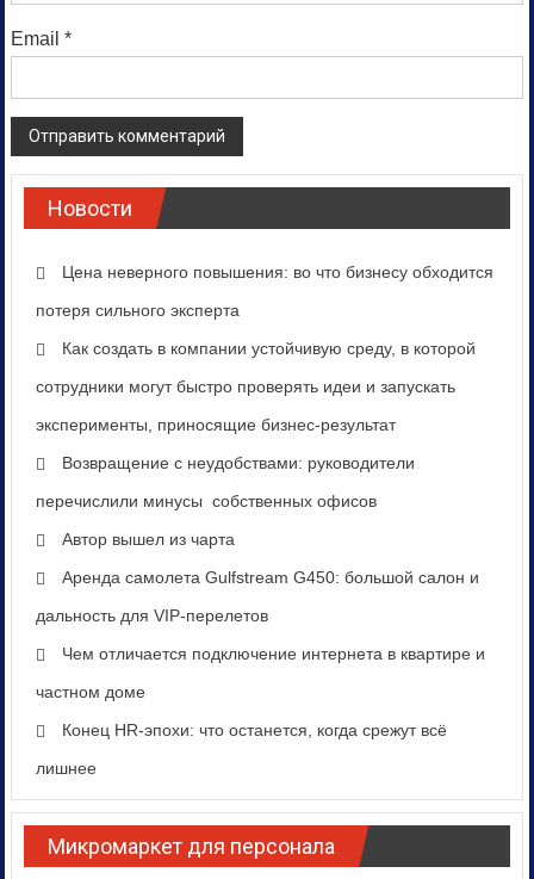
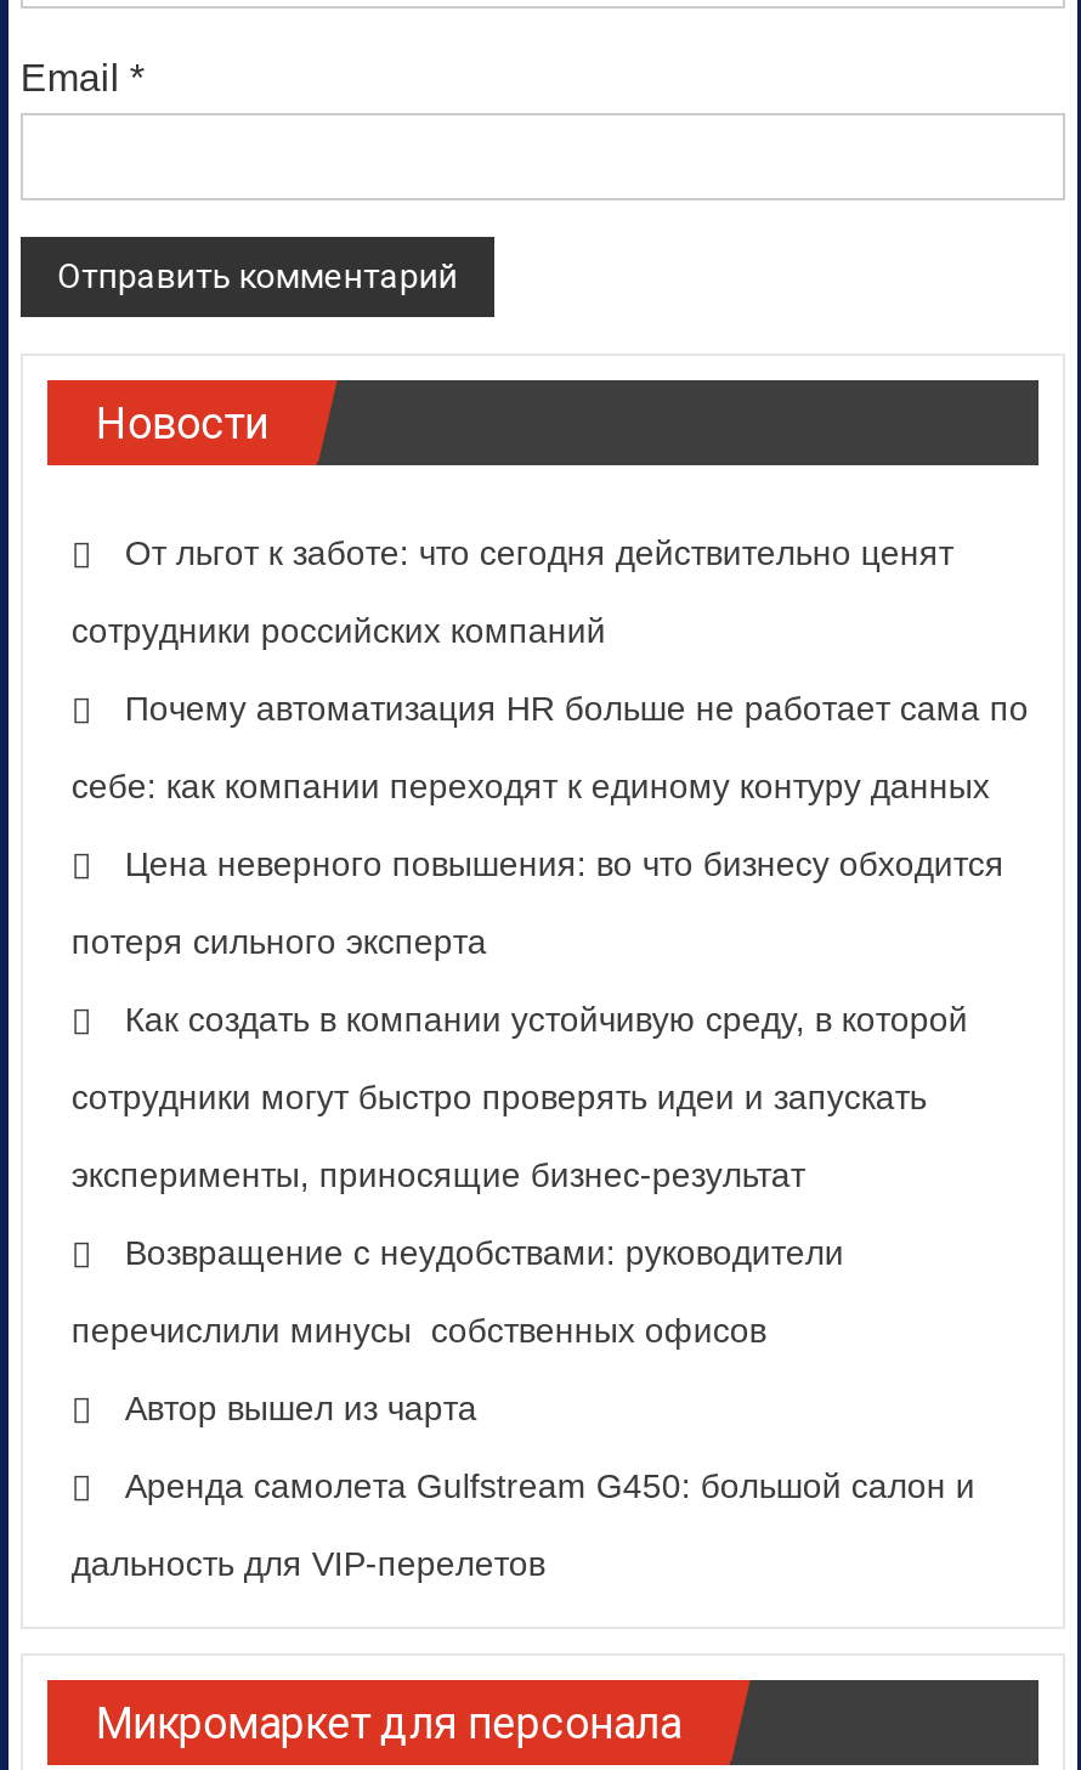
none -> [71,534,1029,806] От льгот к заботе: что сегодня действительно ценят | сотрудники российских компаний | Почему автоматизация HR больше не работает сама по | себе: как компании переходят к единому контуру данных
moved [36,263,493,625] -> [71,845,1004,1583]: Цена неверного повышения: во что бизнесу обходится | потеря сильного эксперта | Как создать в компании устойчивую среду, в которой | ... | Аренда самолета Gulfstream G450: большой салон и | дальность для VIP-перелетов
[36,644,485,778] Чем отличается подключение интернета в квартире и | частном доме | Конец HR-эпохи: что останется, когда срежут всё | лишнее -> none

